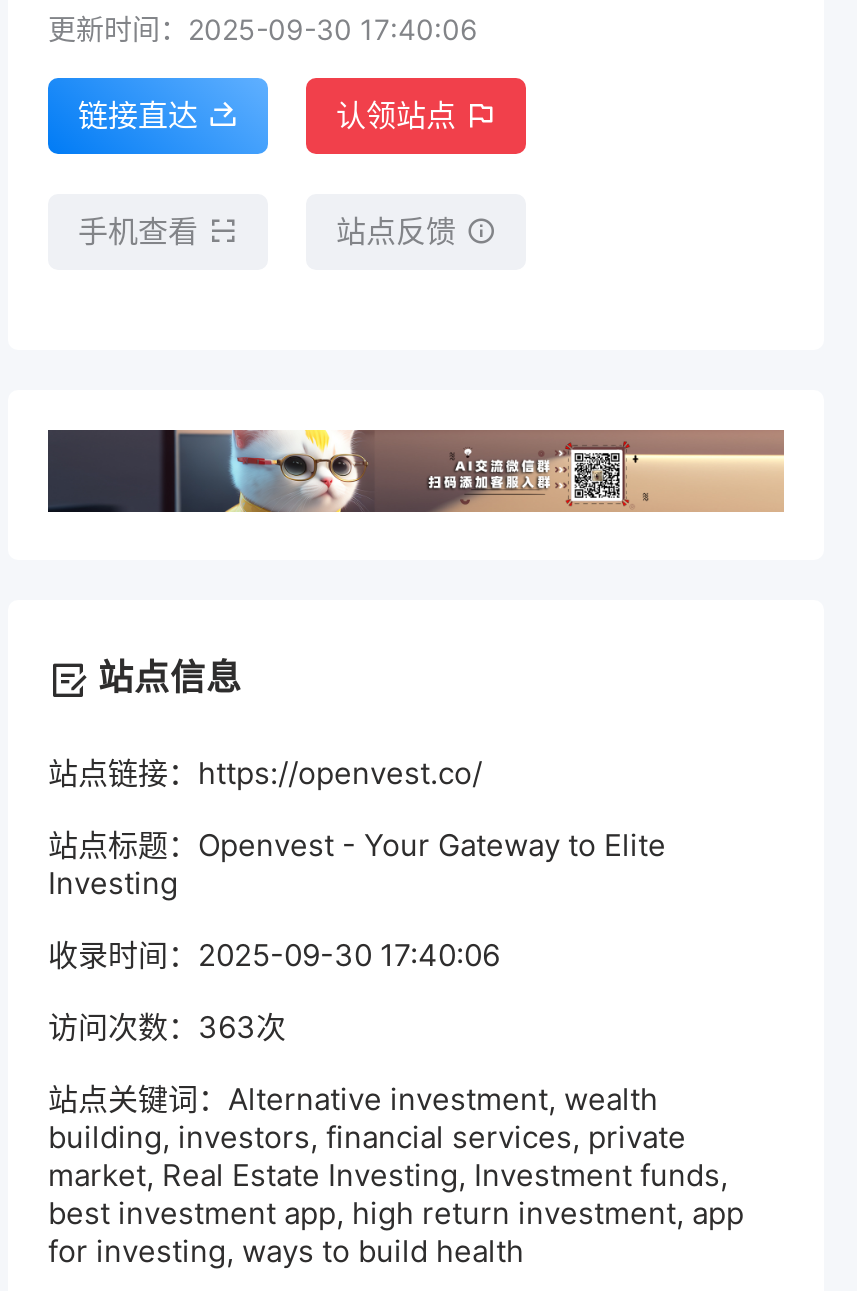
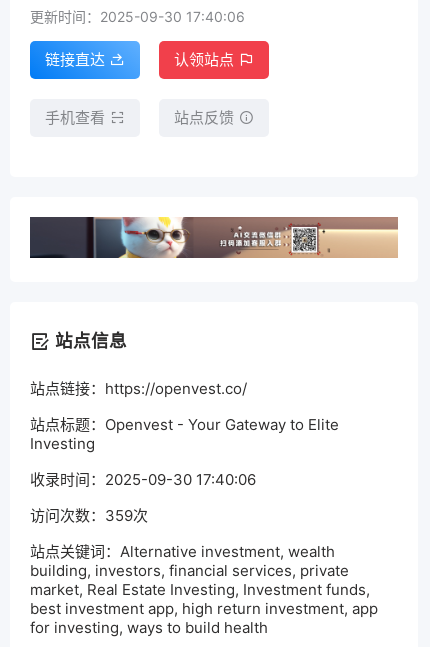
[48,1008,286,1046] 访问次数：363次 -> [30,506,148,525] 访问次数：359次

